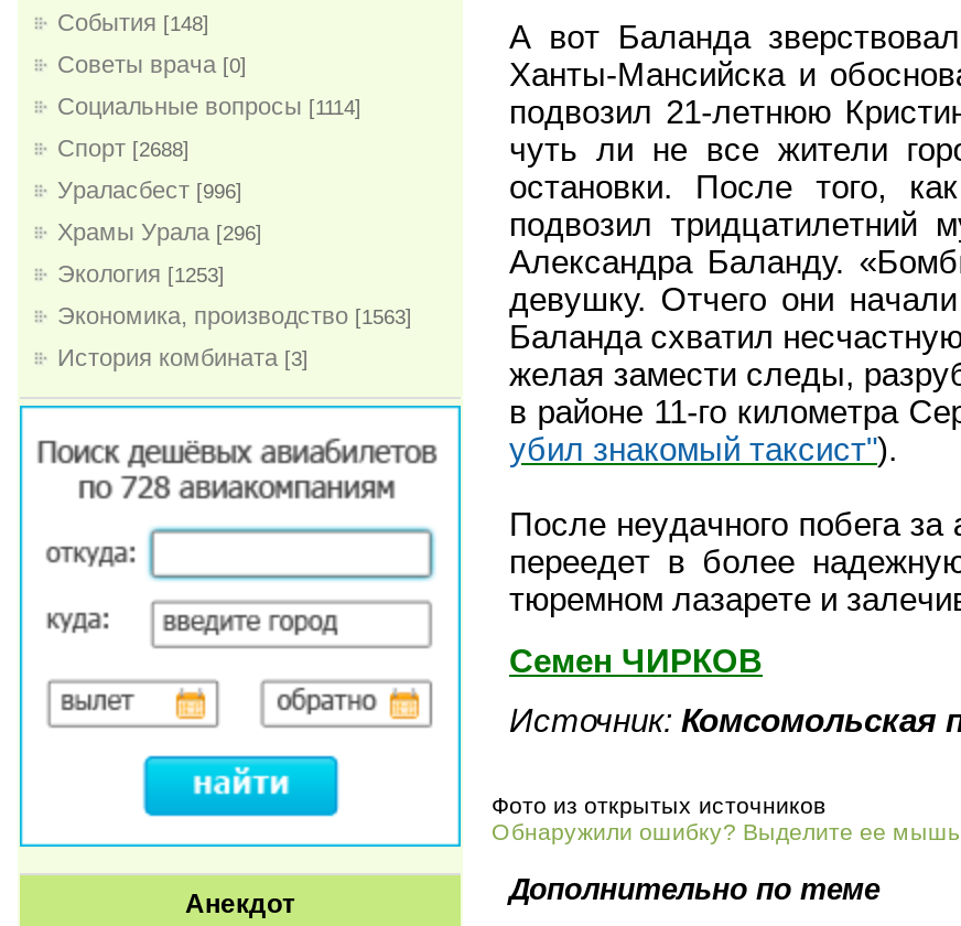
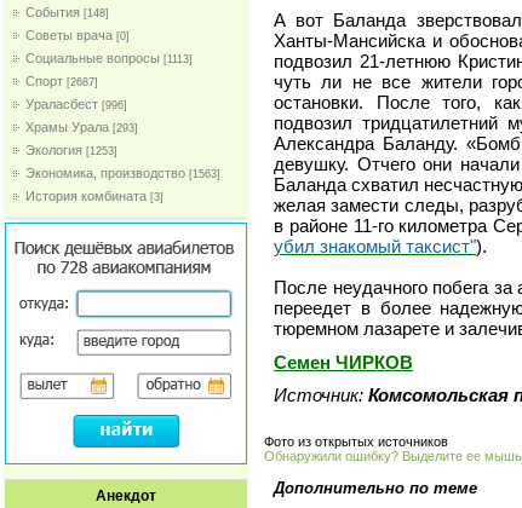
[57,93,361,119] Социальные вопросы [1114] -> [25,51,193,65] Социальные вопросы [1113]
[57,134,190,161] Спорт [2688] -> [25,74,98,88] Спорт [2687]
[57,218,262,245] Храмы Урала [296] -> [25,120,138,134] Храмы Урала [293]

